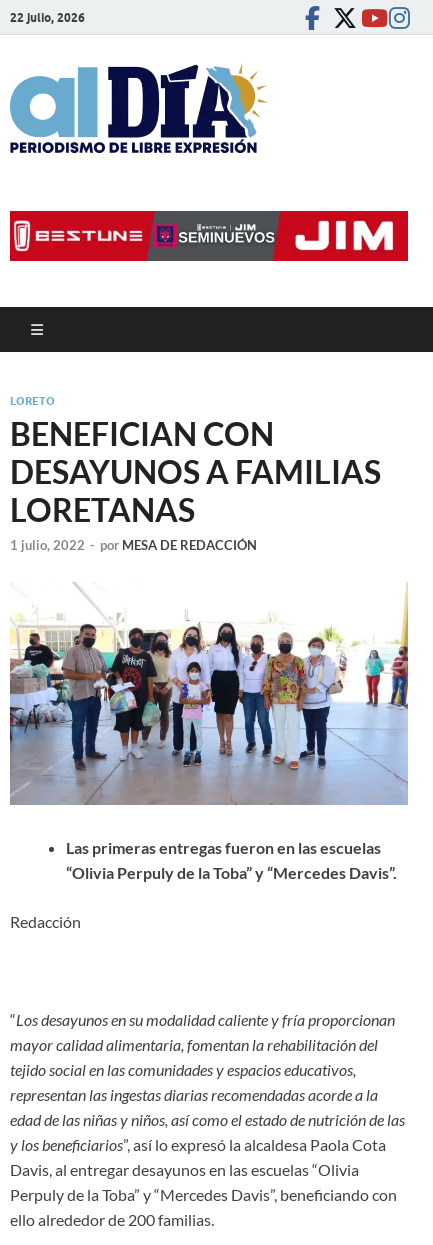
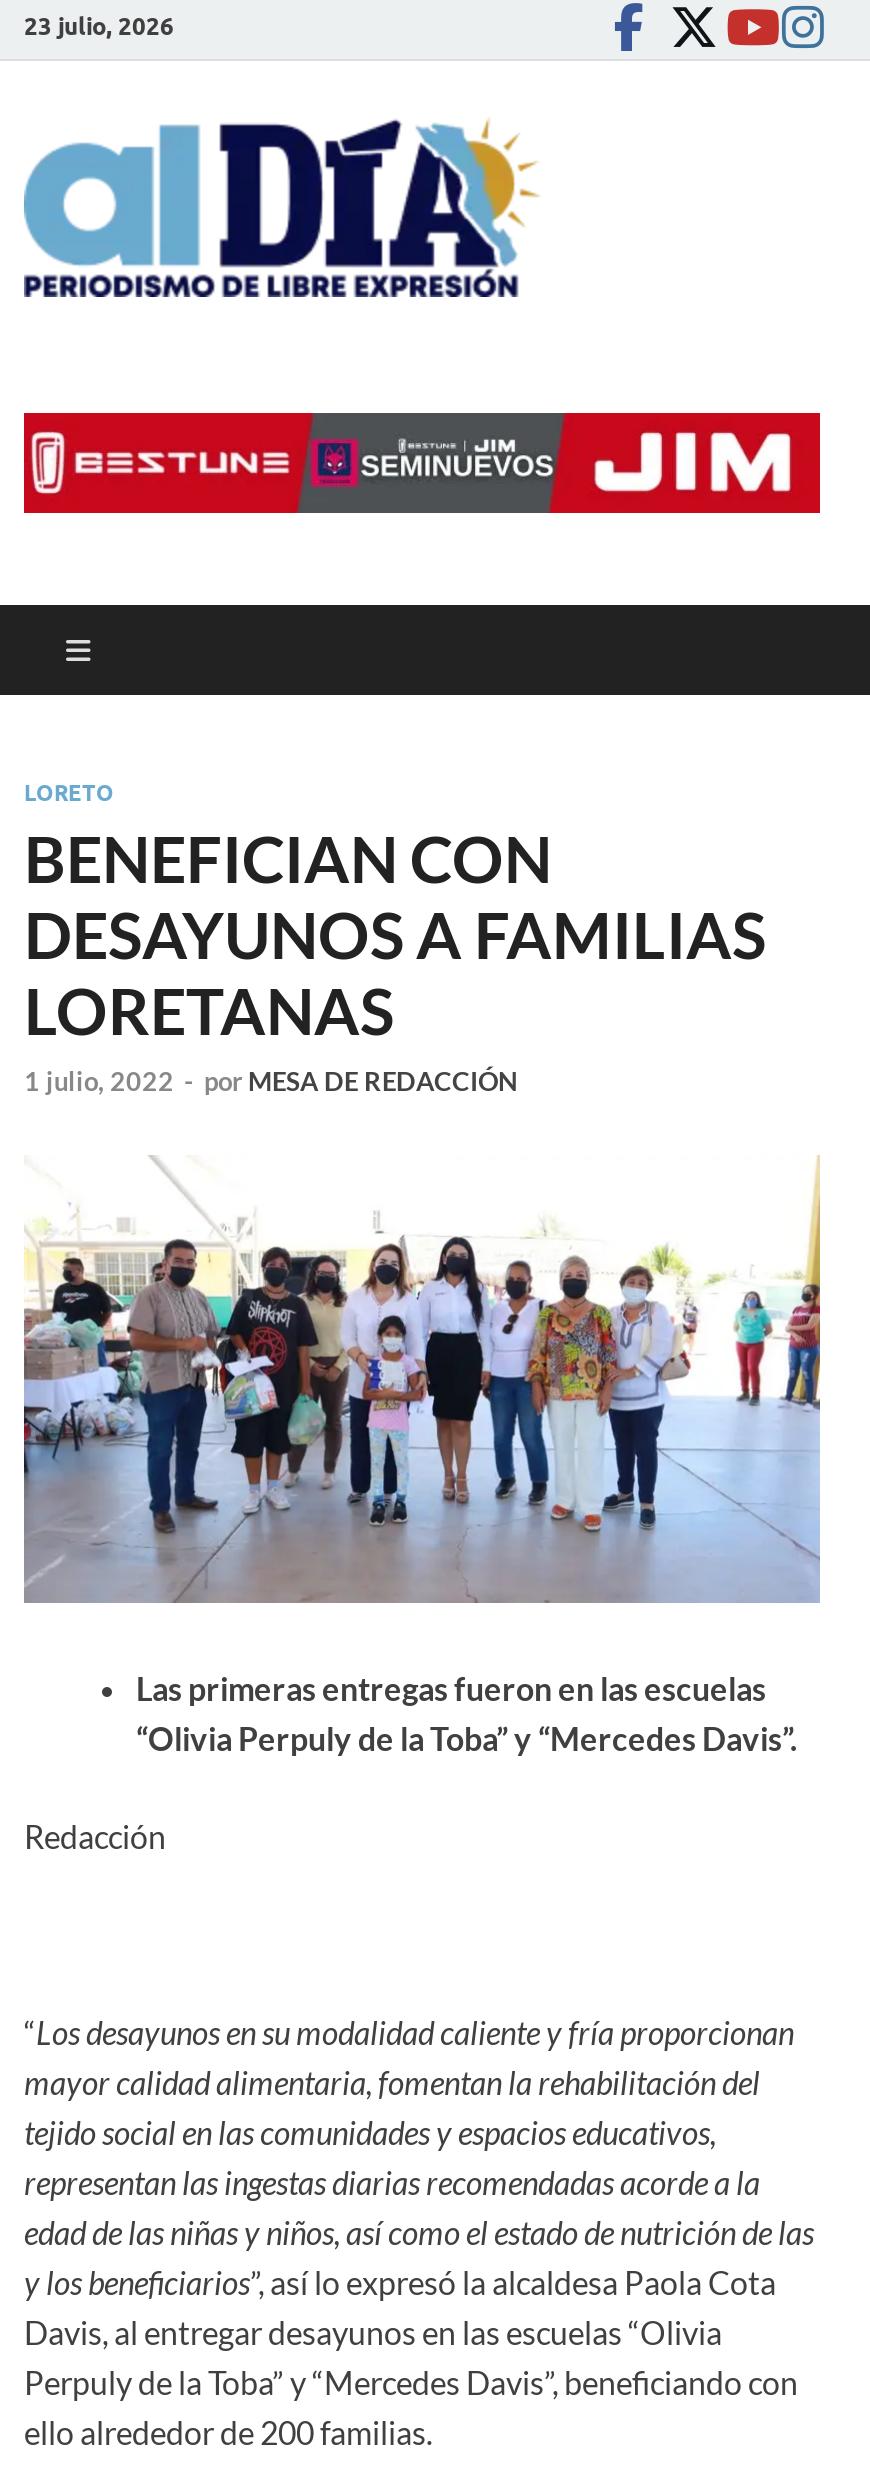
[10,9,85,24] 22 julio, 2026 -> [24,10,174,40] 23 julio, 2026

